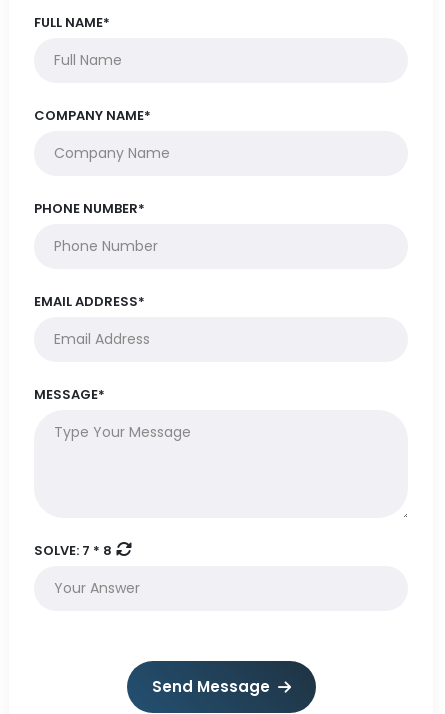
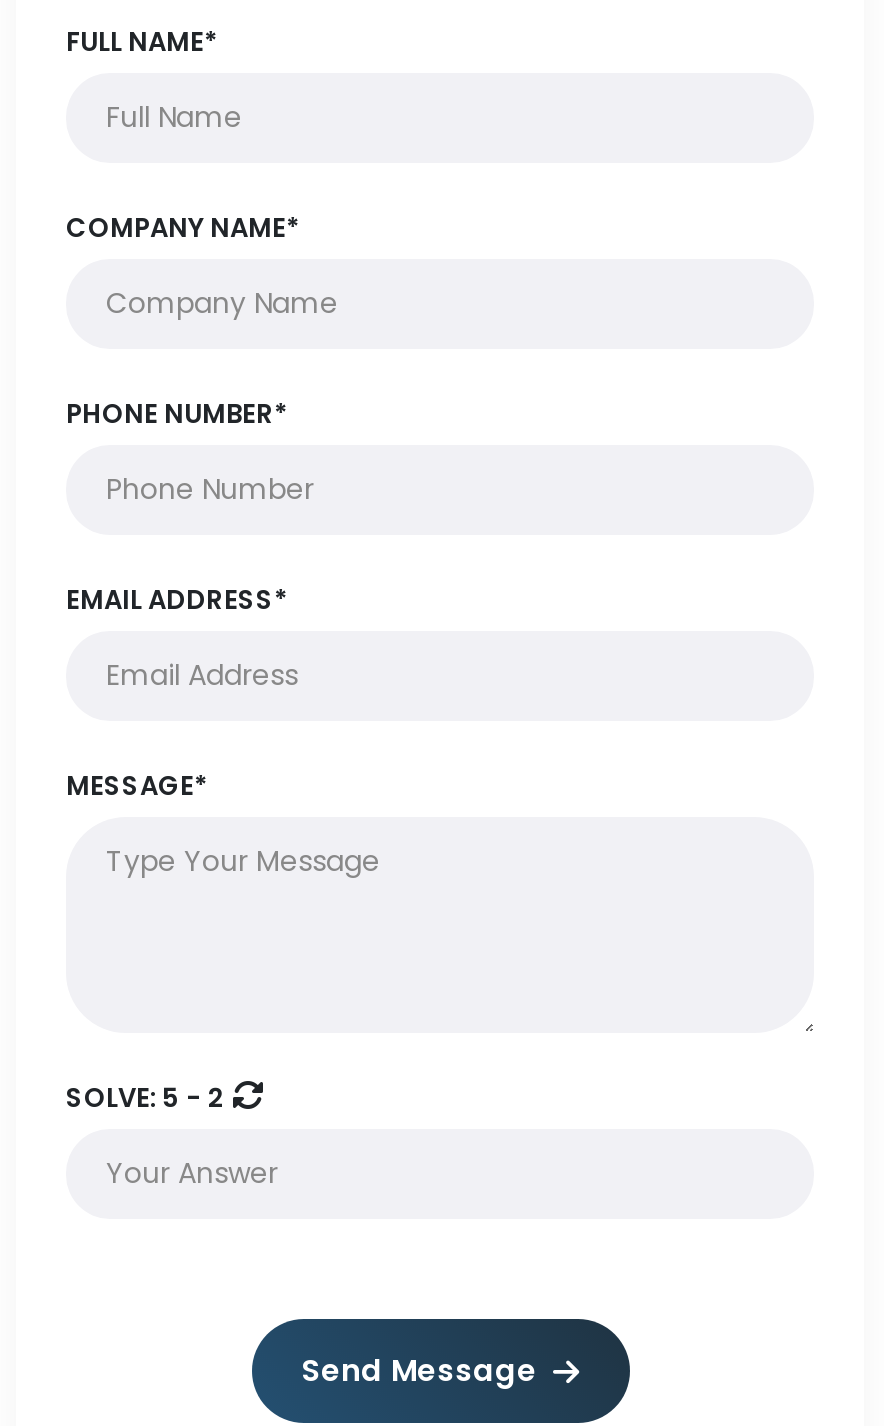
[34,541,112,560] SOLVE: 7 * 8 -> [66,1079,224,1117] SOLVE: 5 - 2

